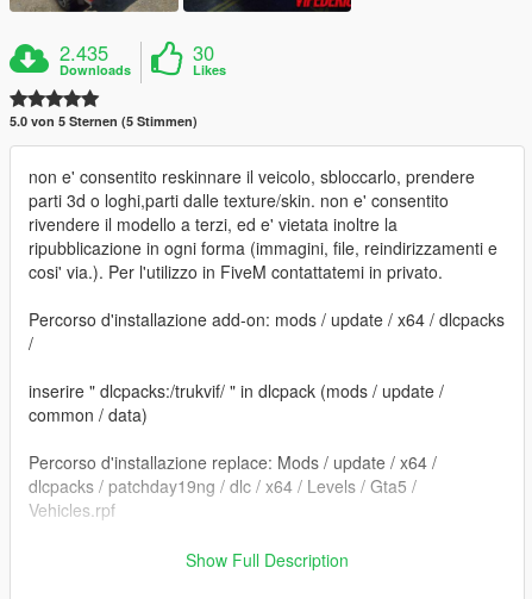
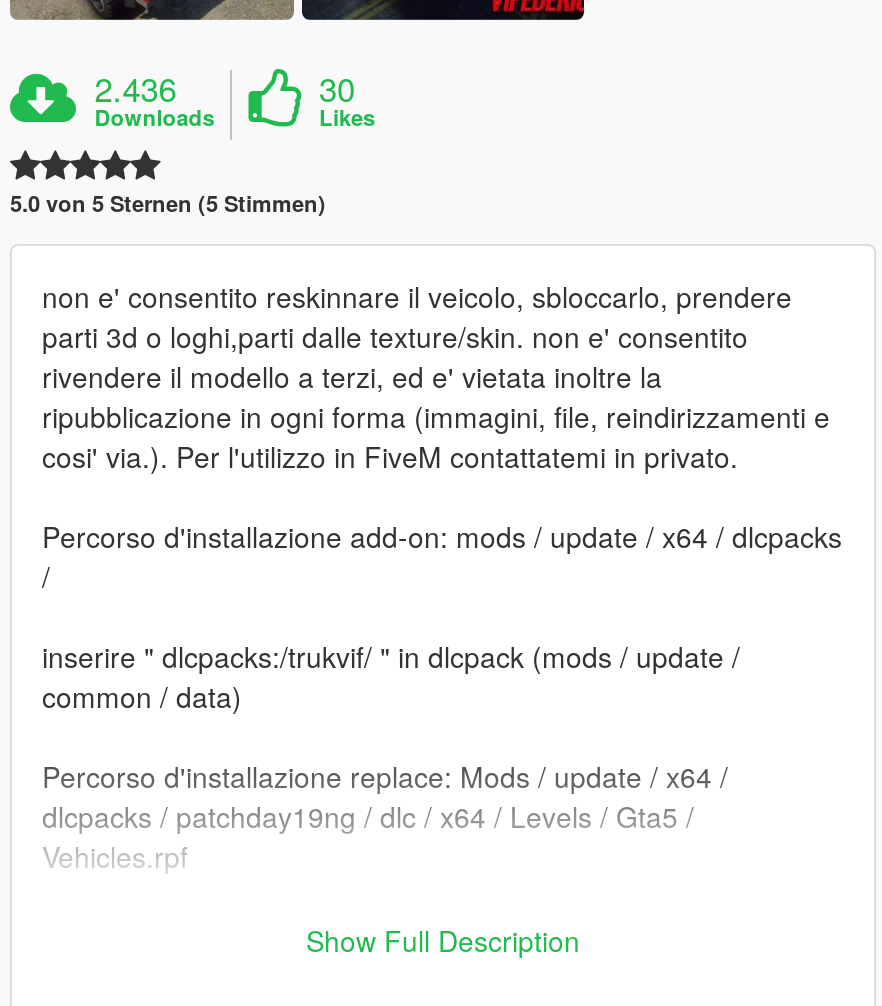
[60,38,109,66] 2.435 -> [94,64,176,112] 2.436

